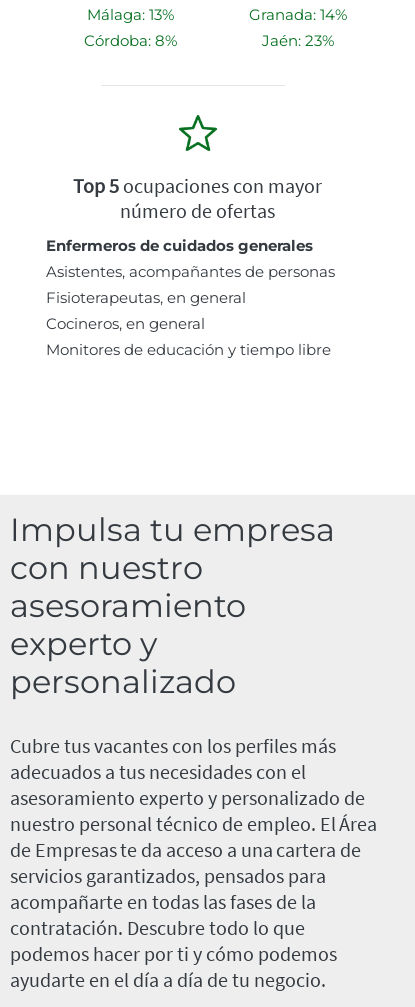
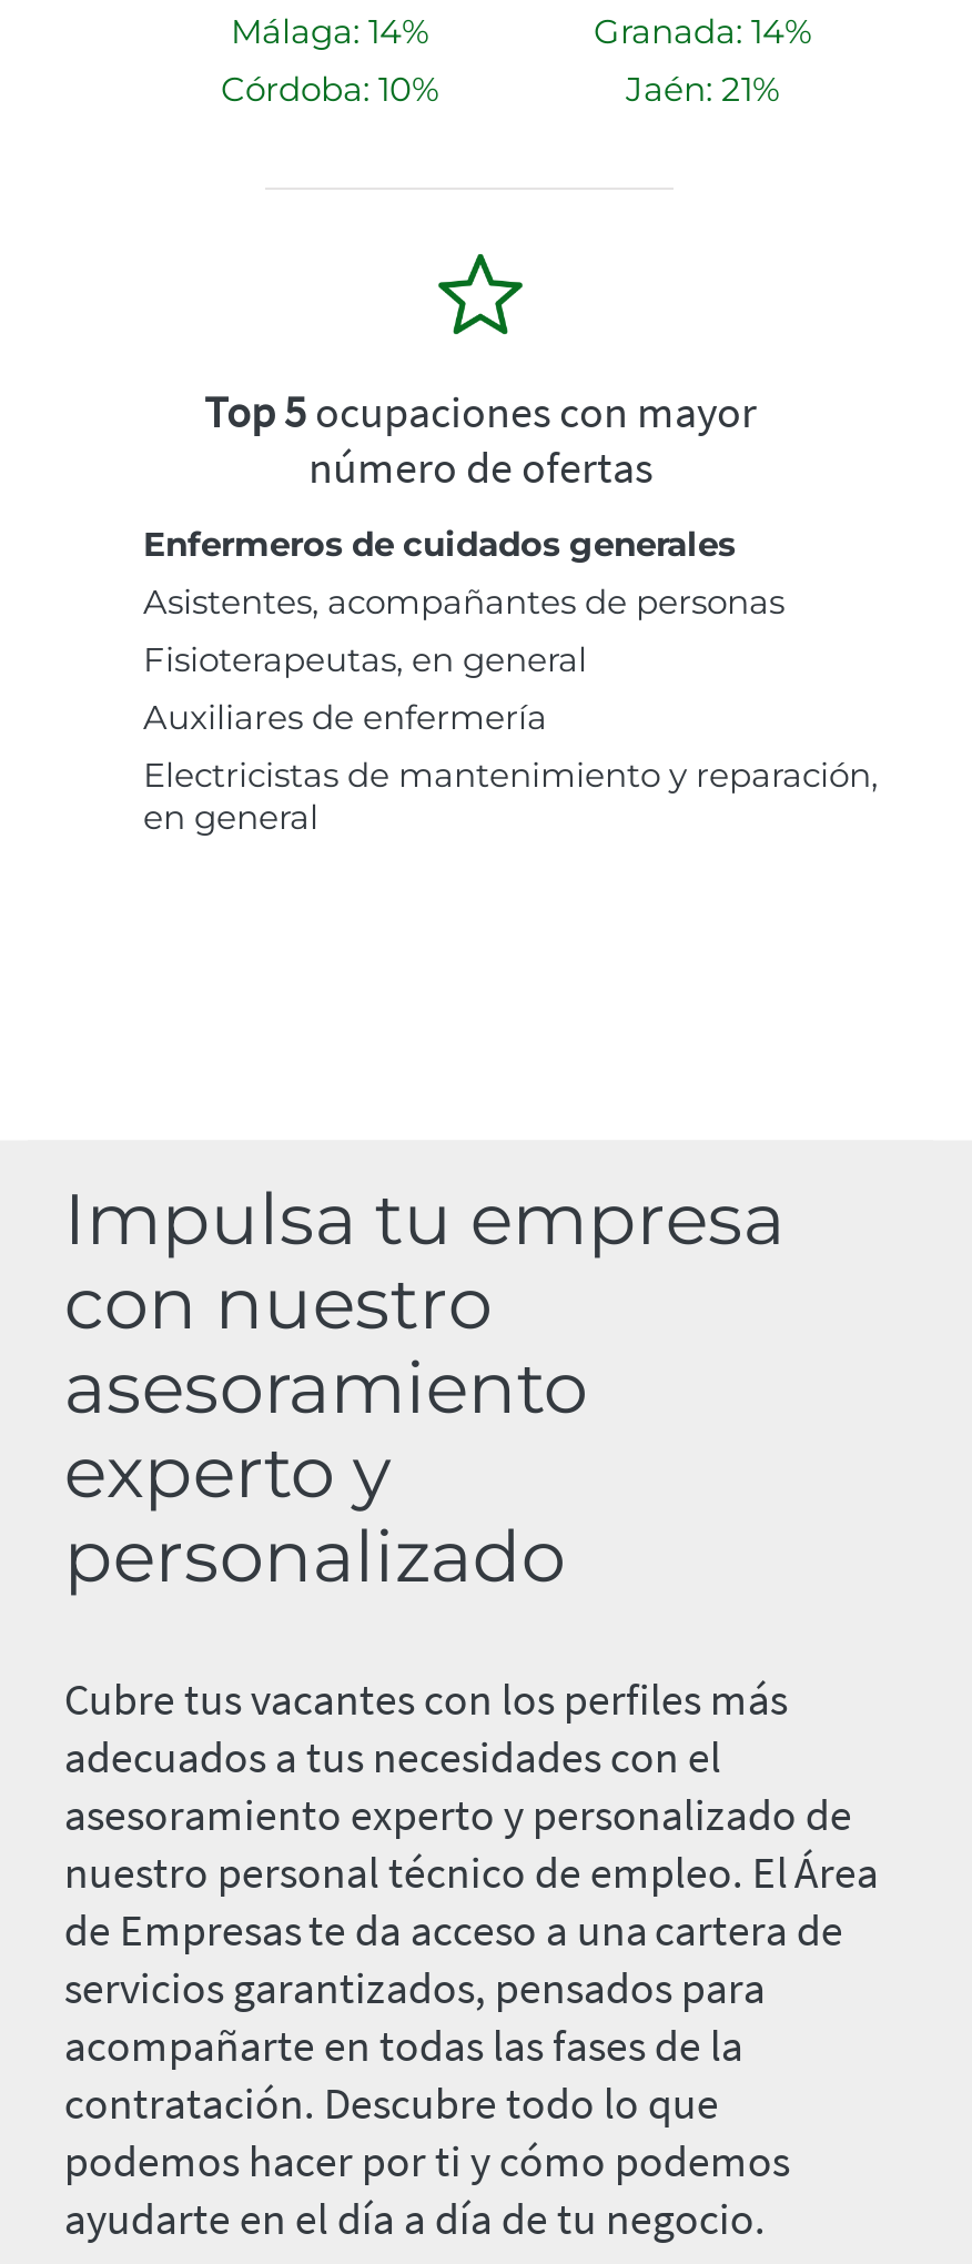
[86,5,173,24] Málaga: 13% -> [231,11,428,53] Málaga: 14%
[83,31,176,50] Córdoba: 8% -> [221,68,438,111] Córdoba: 10%
[262,31,334,50] Jaén: 23% -> [626,68,779,111] Jaén: 21%
[46,314,331,359] Cocineros, en general | Monitores de educación y tiempo libre -> [143,697,878,839] Auxiliares de enfermería | Electricistas de mantenimiento y reparación, | en general

